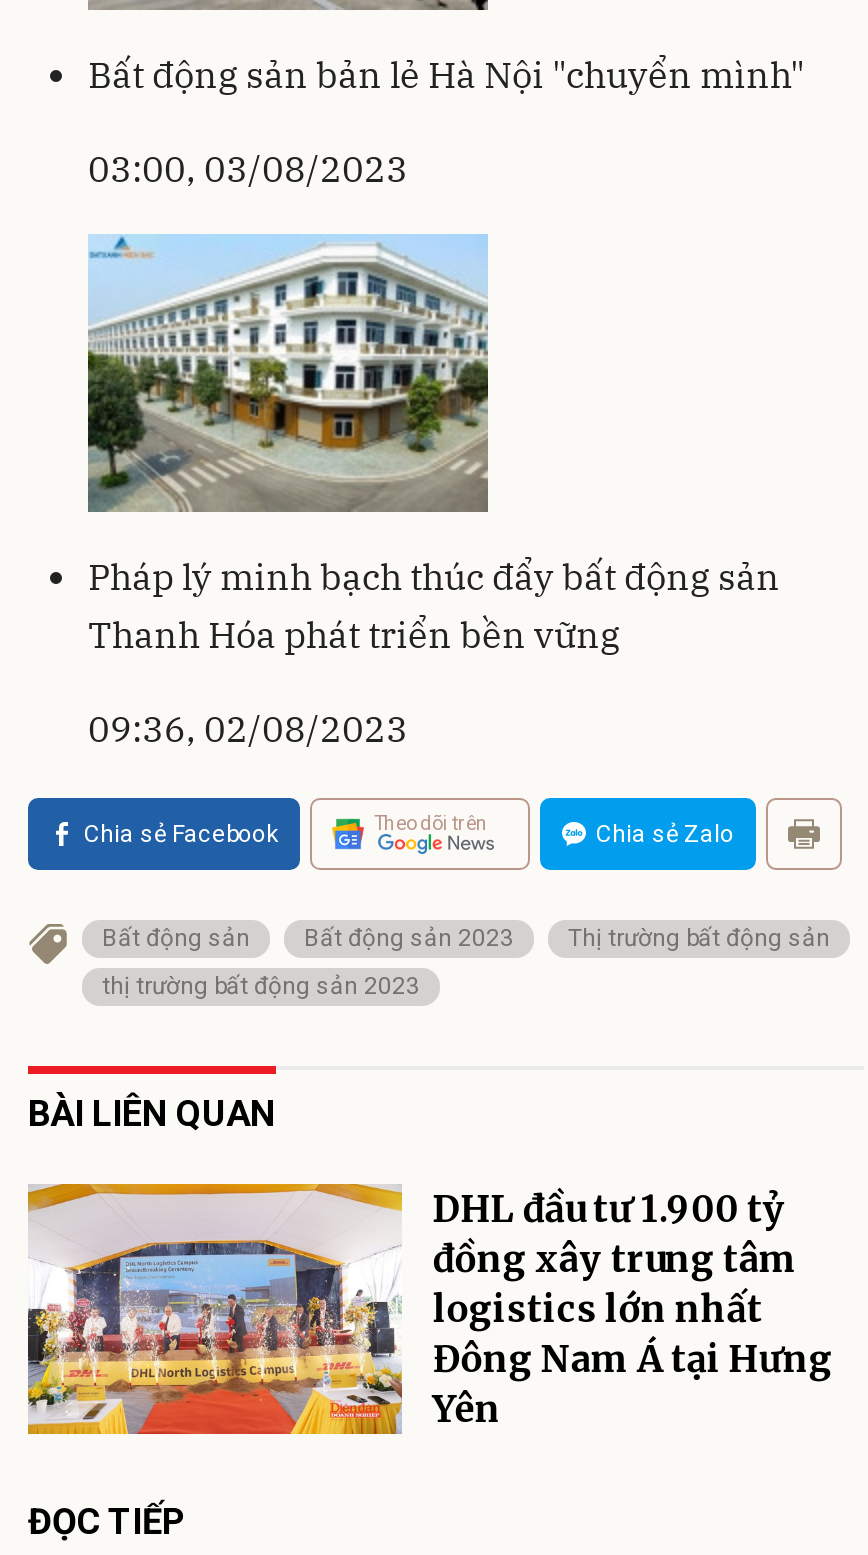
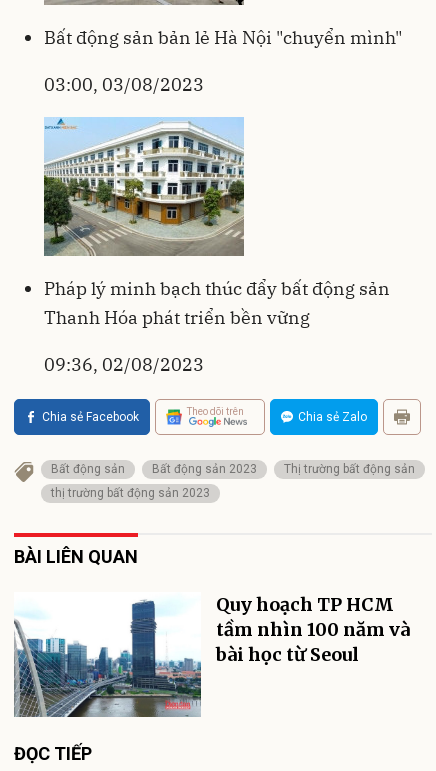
[26,1182,833,1436] [image] | DHL đầu tư 1.900 tỷ | đồng xây trung tâm | logistics lớn nhất | Đông Nam Á tại Hưng | Yên -> [14,592,410,718] [image] | Quy hoạch TP HCM | tầm nhìn 100 năm và | bài học từ Seoul

